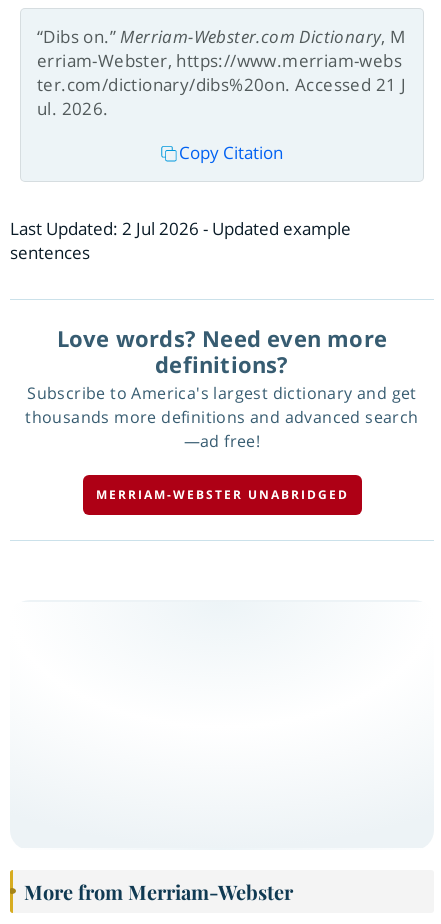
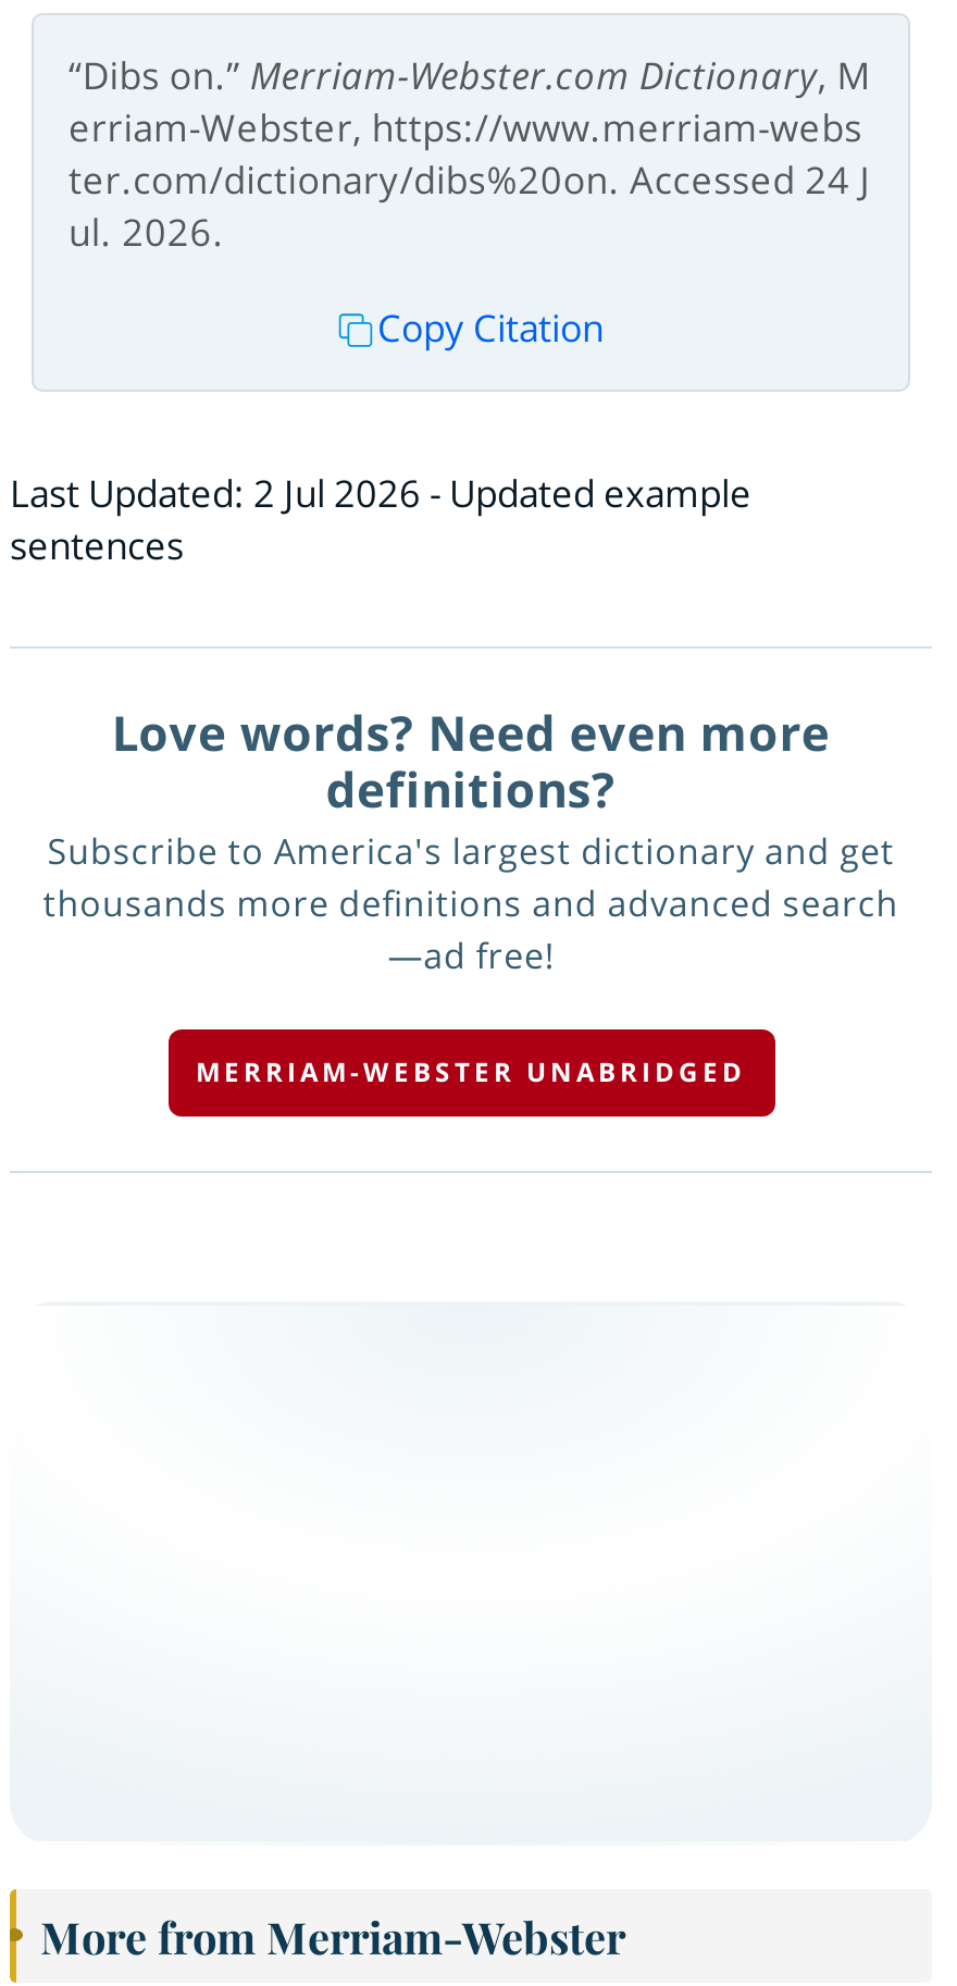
[37,73,406,96] ter.com/dictionary/dibs%20on. Accessed 21 J -> [69,154,872,204] ter.com/dictionary/dibs%20on. Accessed 24 J

